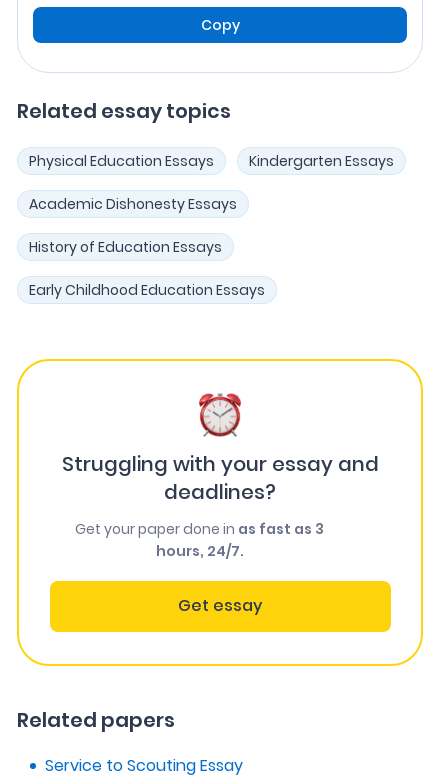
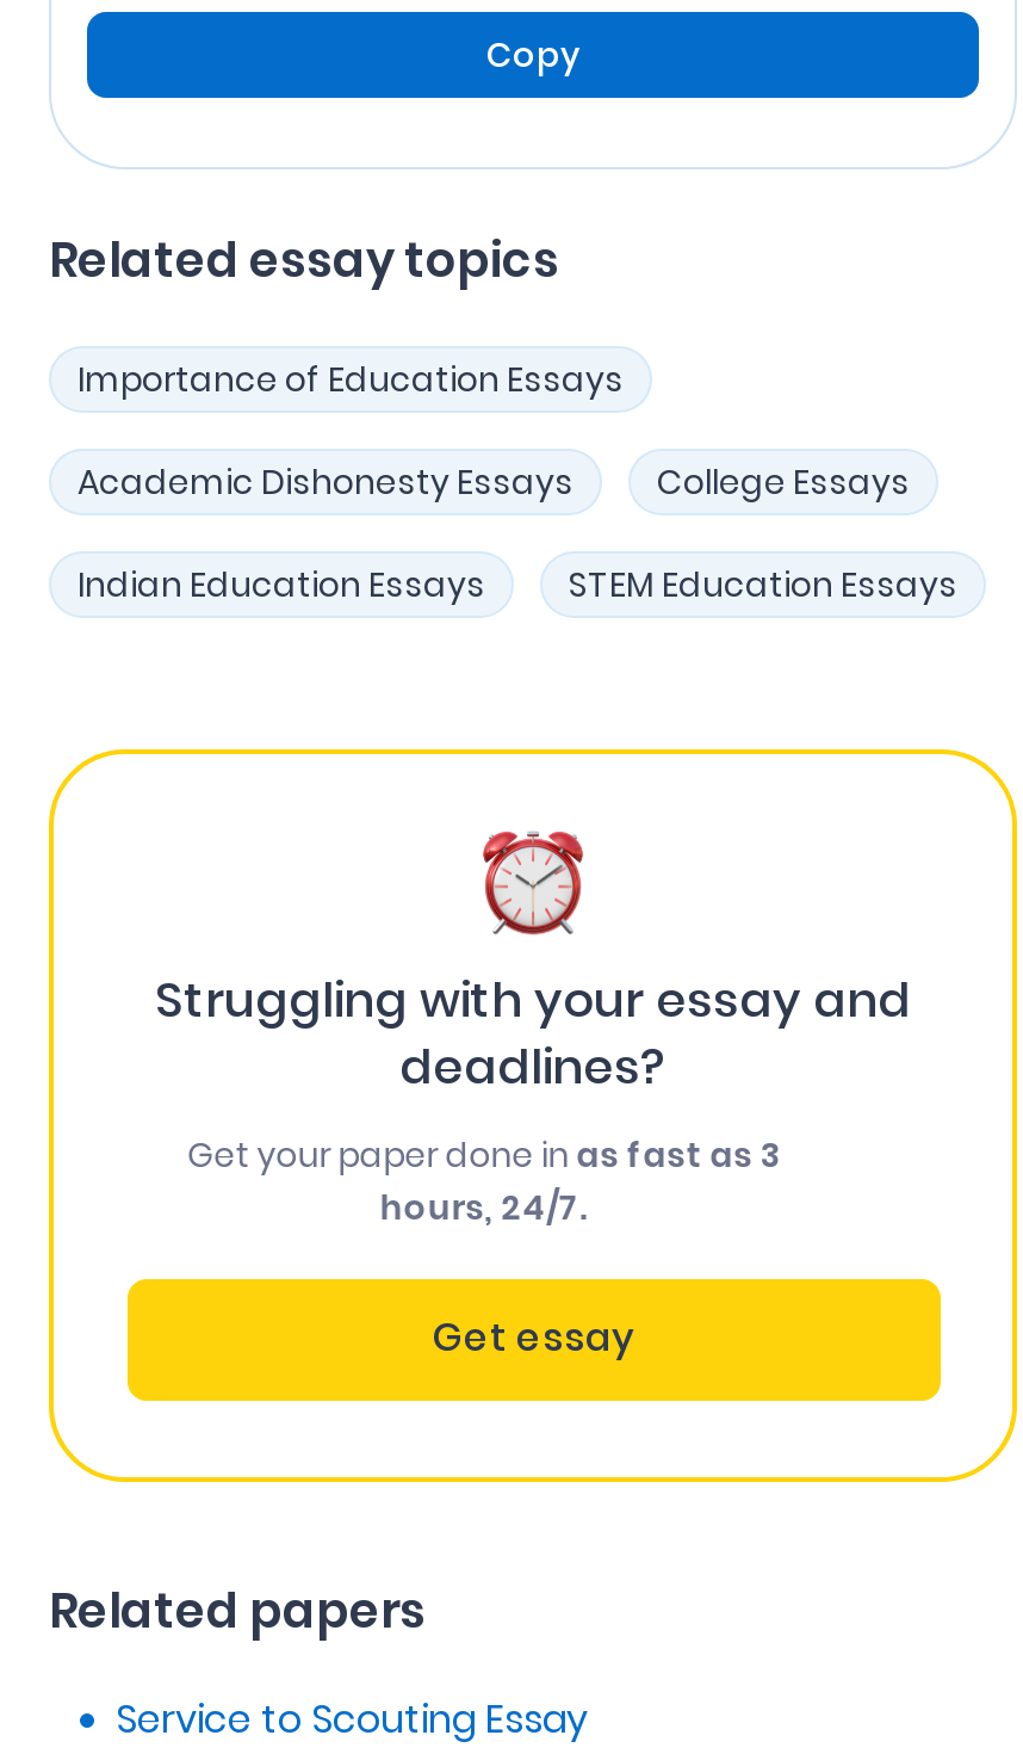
[29,151,394,171] Physical Education Essays | Kindergarten Essays -> [77,355,624,403] Importance of Education Essays
[29,237,222,257] History of Education Essays -> [657,457,910,505] College Essays
[29,280,265,300] Early Childhood Education Essays -> [77,560,957,608] Indian Education Essays | STEM Education Essays

